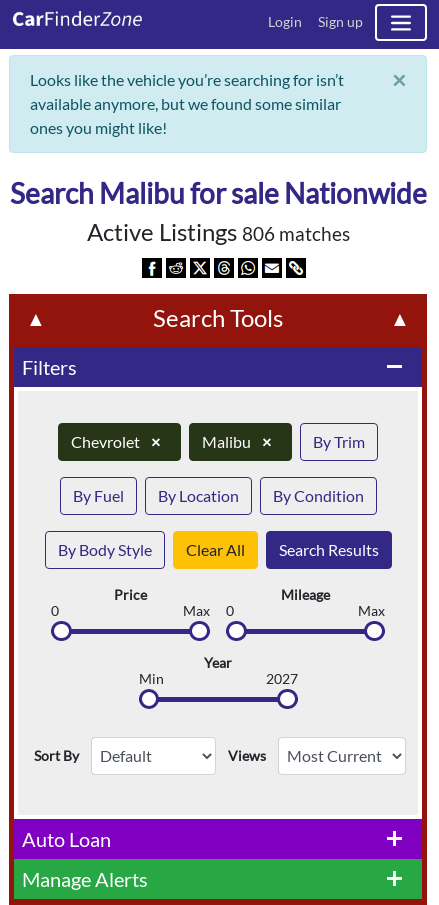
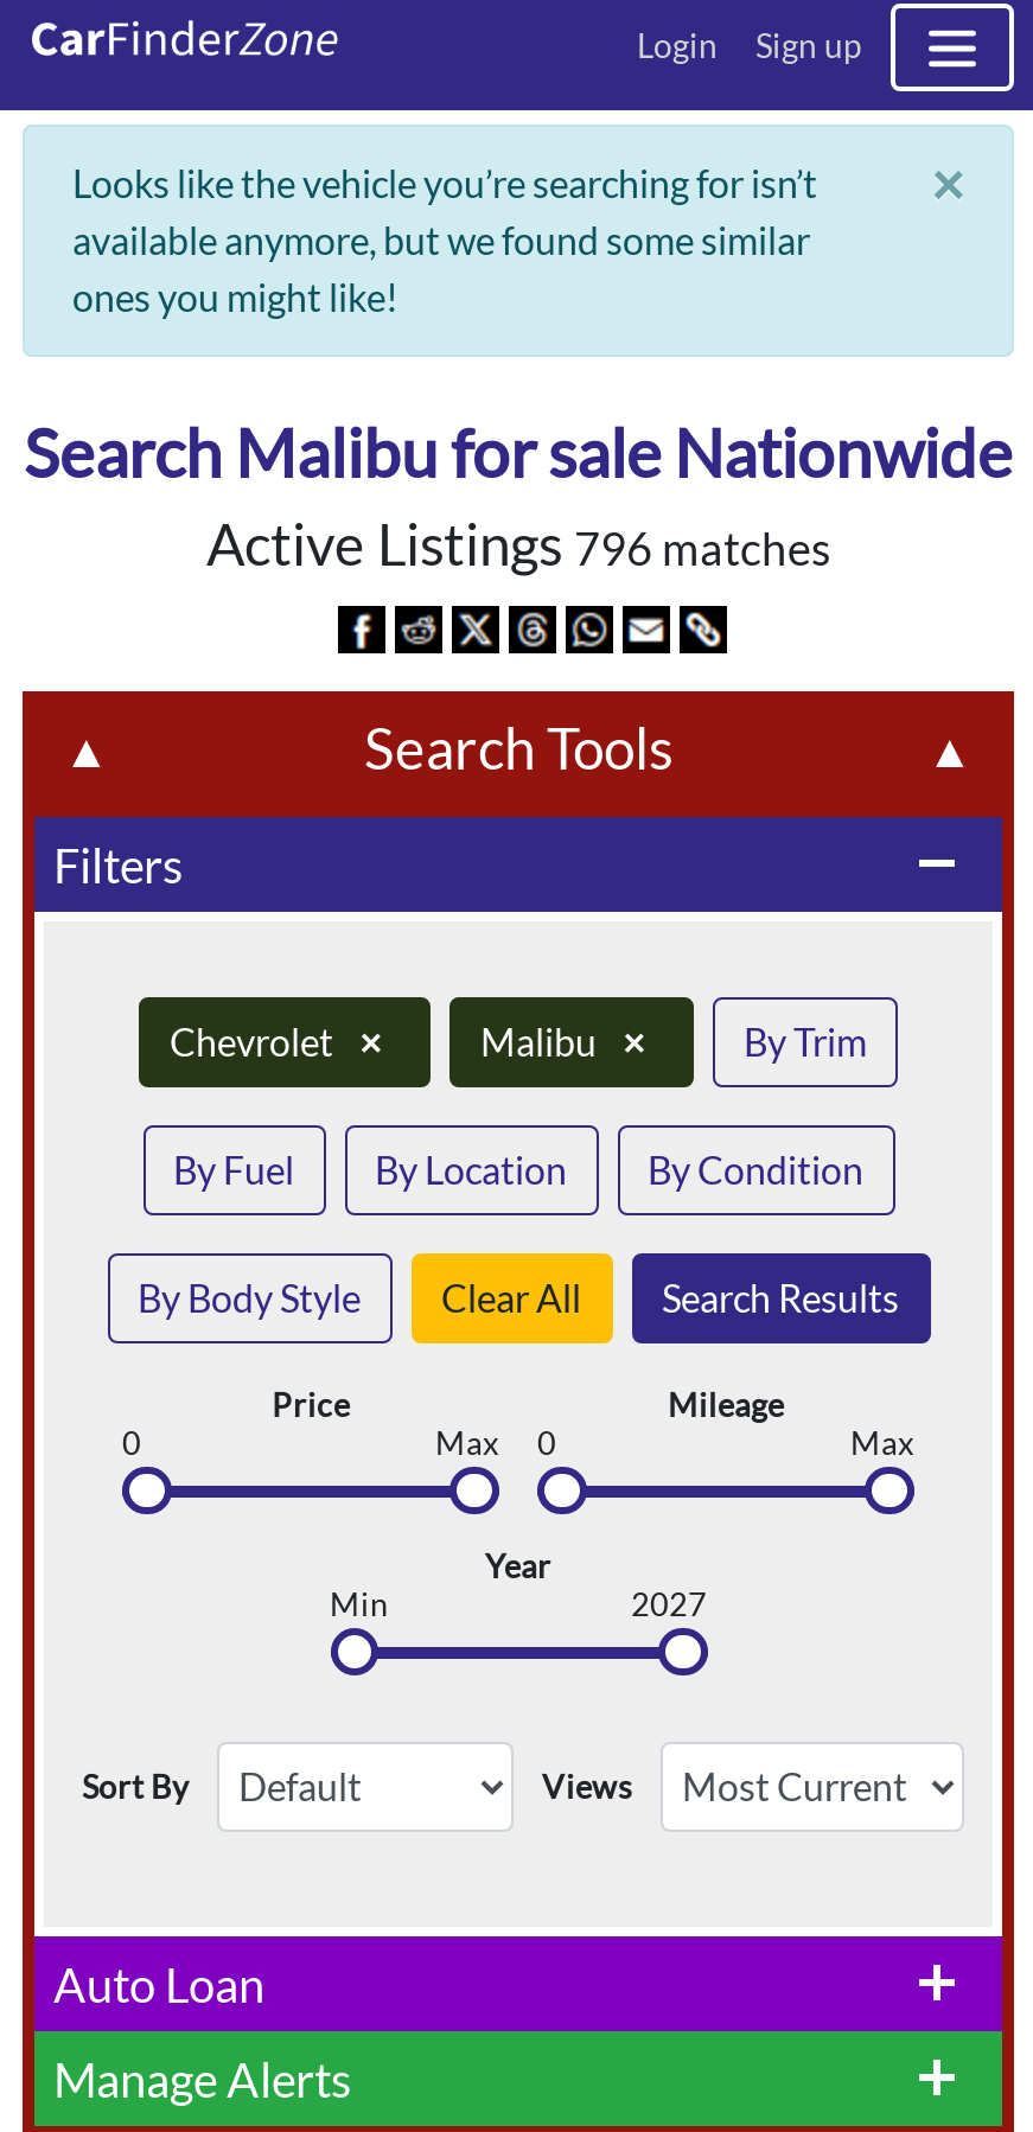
[86,217,349,246] Active Listings 806 matches -> [206,508,830,577] Active Listings 796 matches

